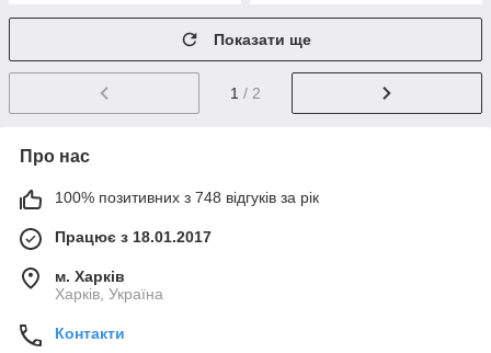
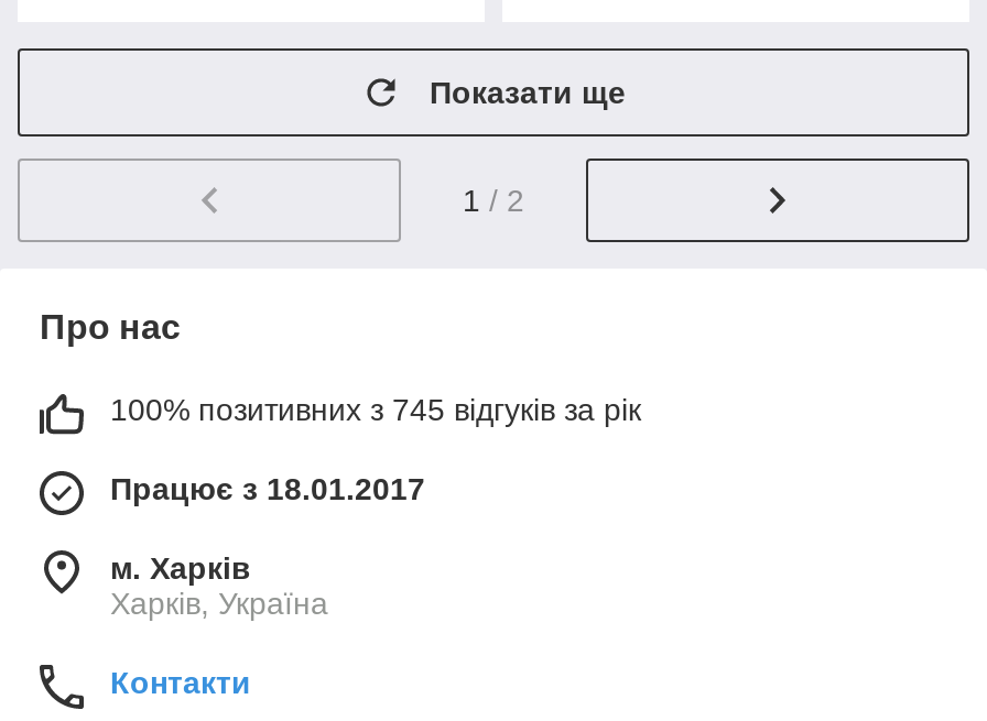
[55,189,319,206] 100% позитивних з 748 відгуків за рік -> [110,392,641,427] 100% позитивних з 745 відгуків за рік

